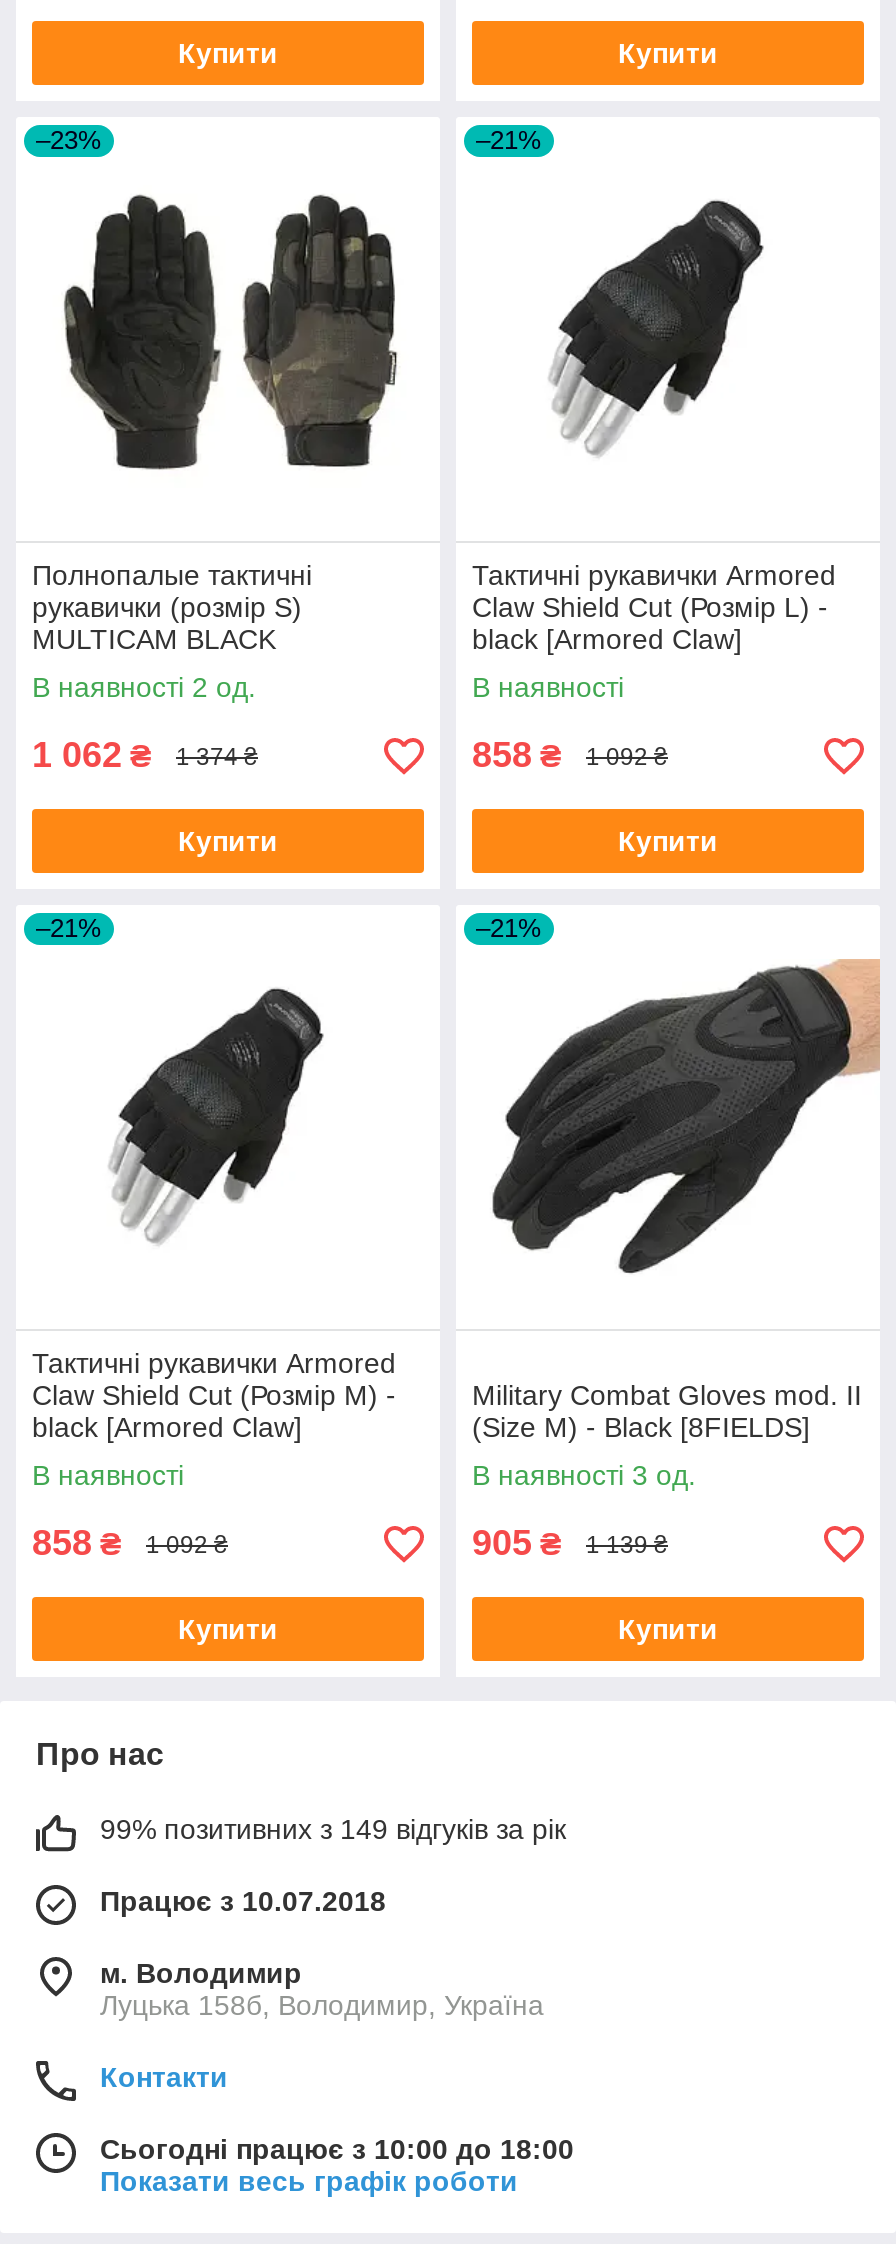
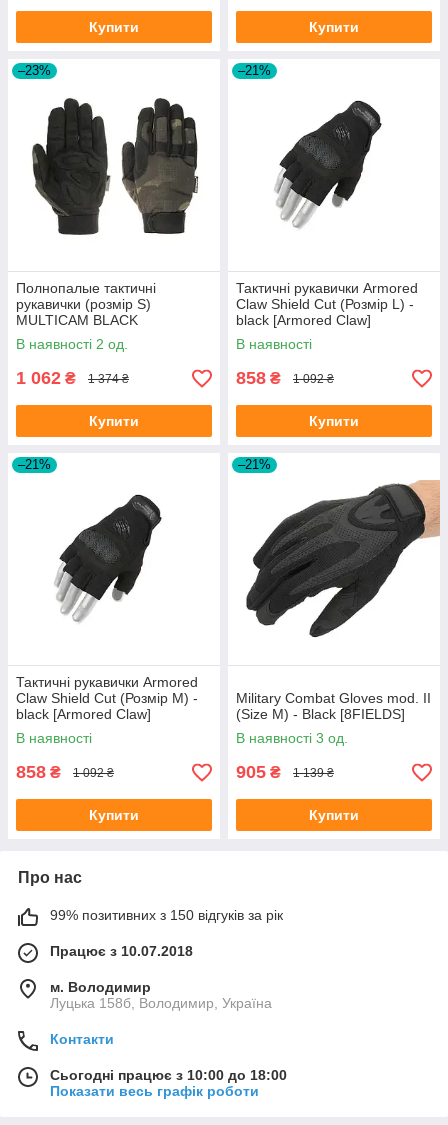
[100,1813,566,1845] 99% позитивних з 149 відгуків за рік -> [50,907,283,923] 99% позитивних з 150 відгуків за рік

